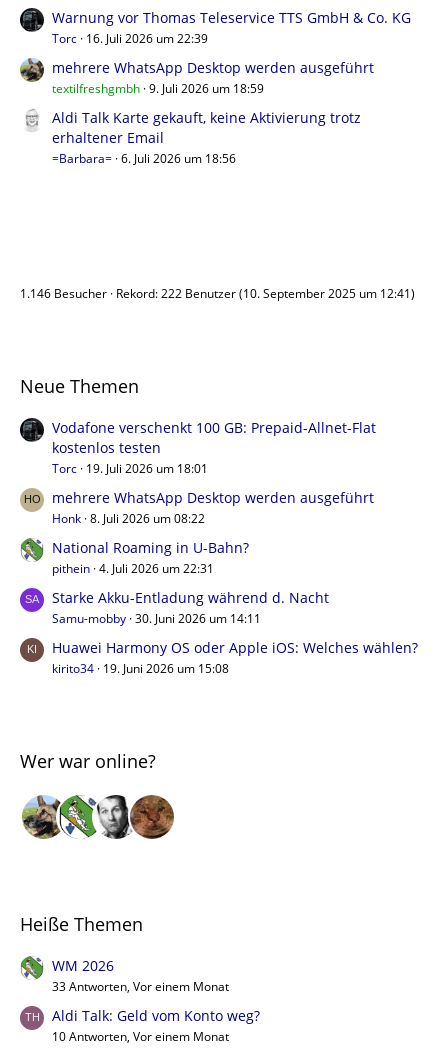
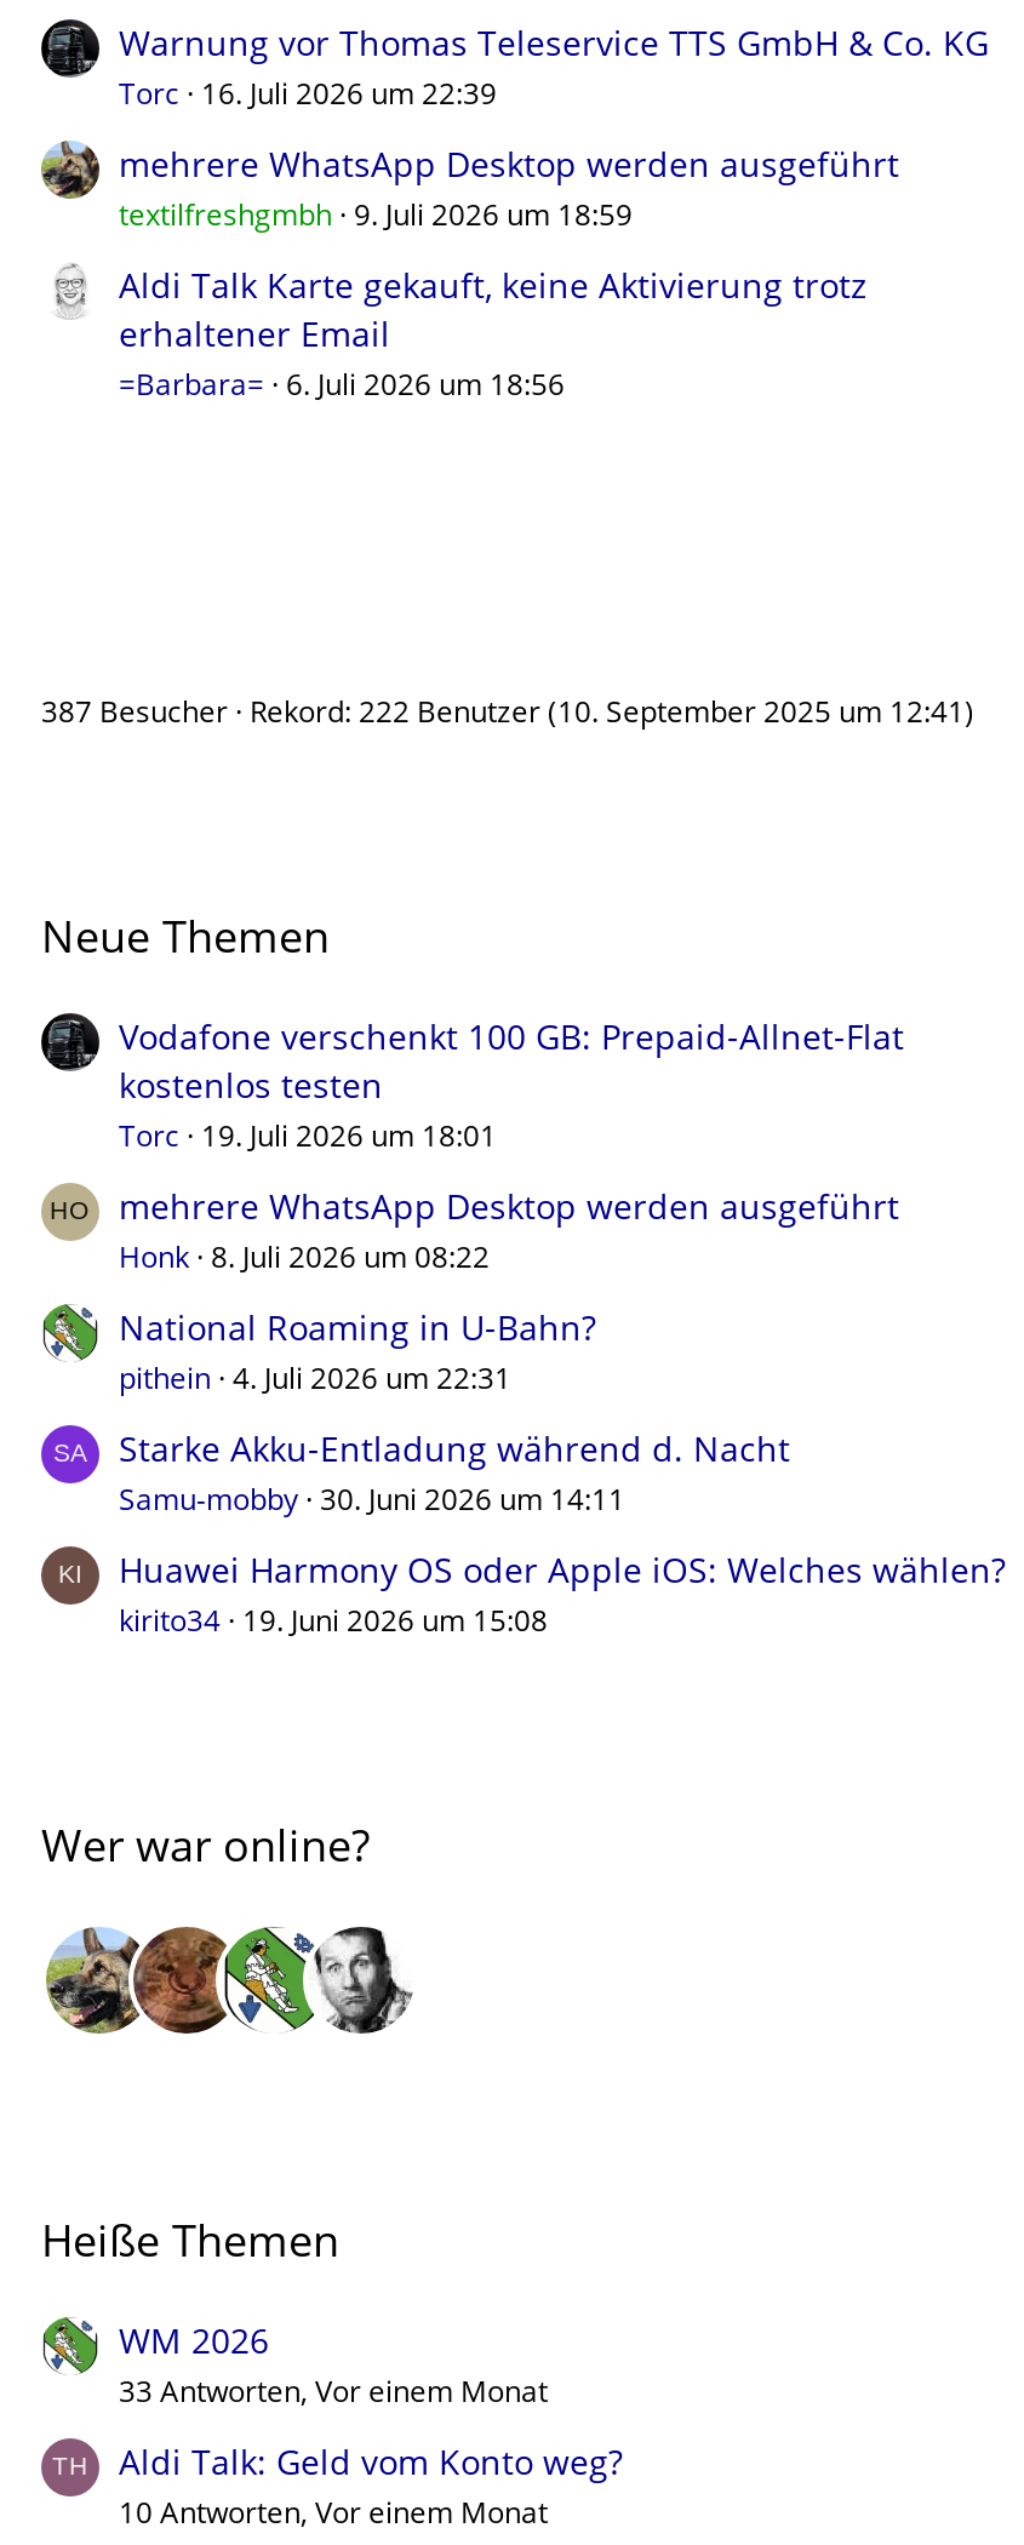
[20,285,415,302] 1.146 Besucher Rekord: 222 Benutzer (10. September 2025 um 12:41) -> [41,691,974,732] 387 Besucher Rekord: 222 Benutzer (10. September 2025 um 12:41)
[57,794,175,840] [image] -> [133,1925,414,2036] [image]

